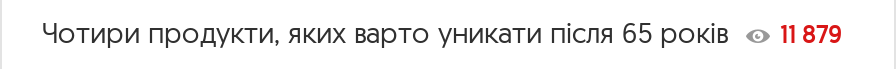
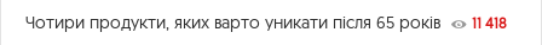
[42,15,842,51] Чотири продукти, яких варто уникати після 65 років 11 879 -> [25,12,507,33] Чотири продукти, яких варто уникати після 65 років 11 418

